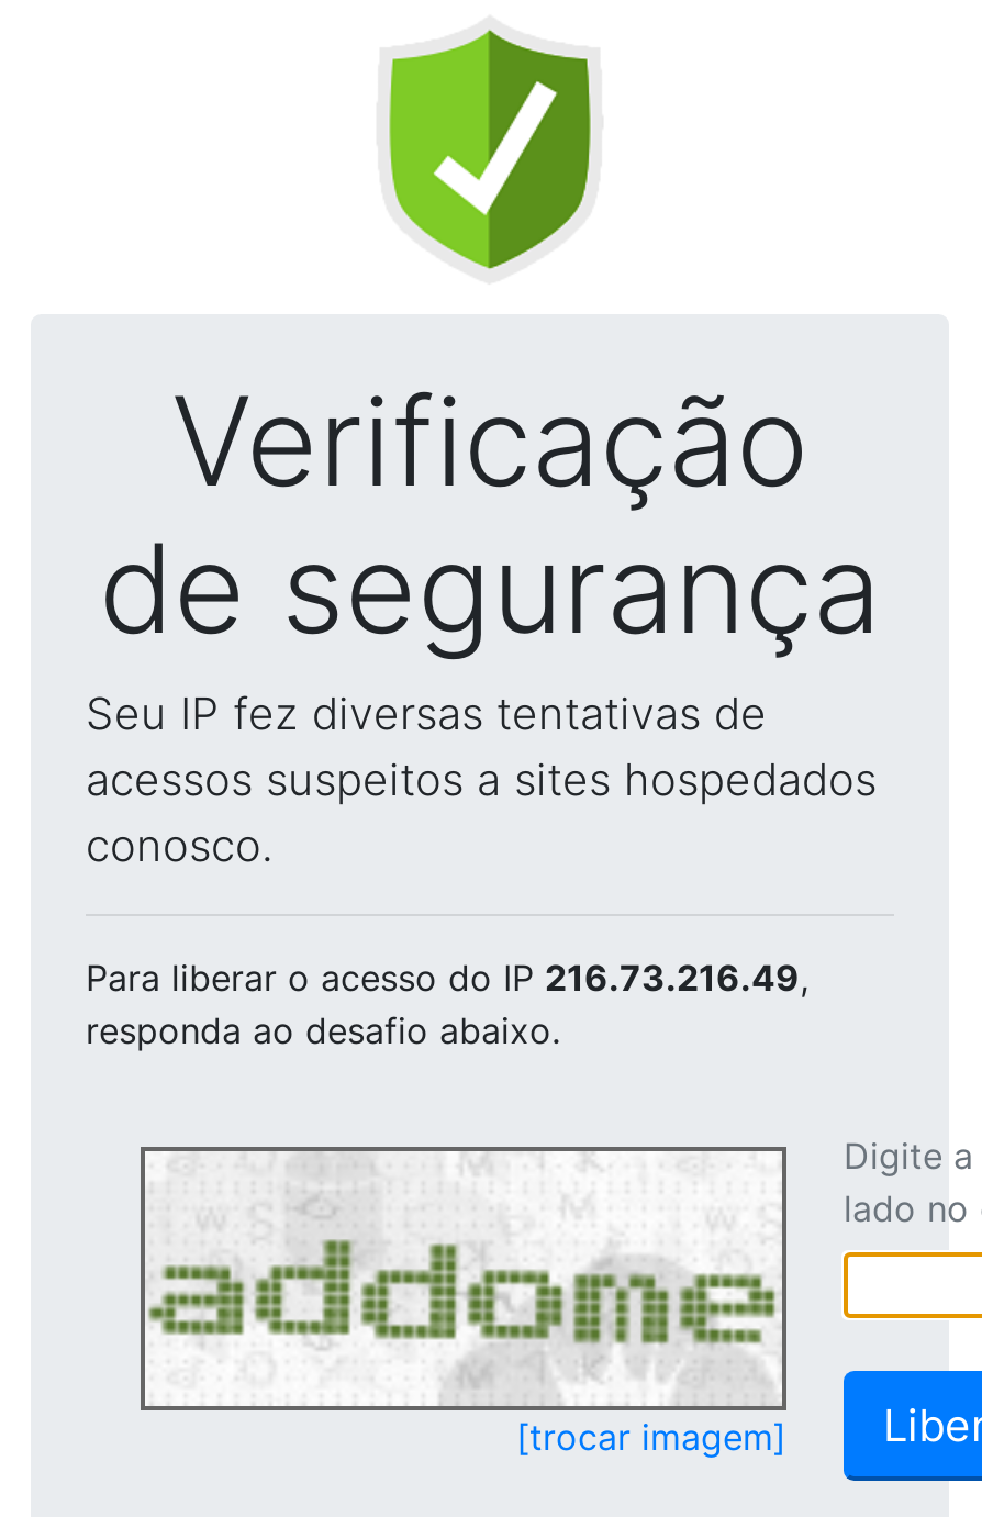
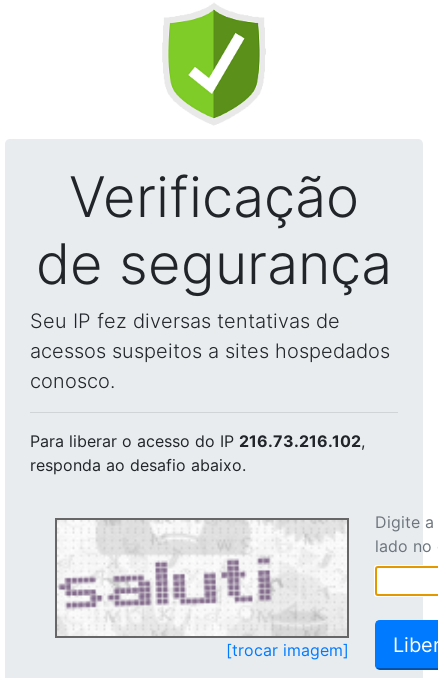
[86,956,808,1000] Para liberar o acesso do IP 216.73.216.49, -> [30,431,365,451] Para liberar o acesso do IP 216.73.216.102,
[149,1153,778,1404] [image] -> [58,522,346,634] [image]

